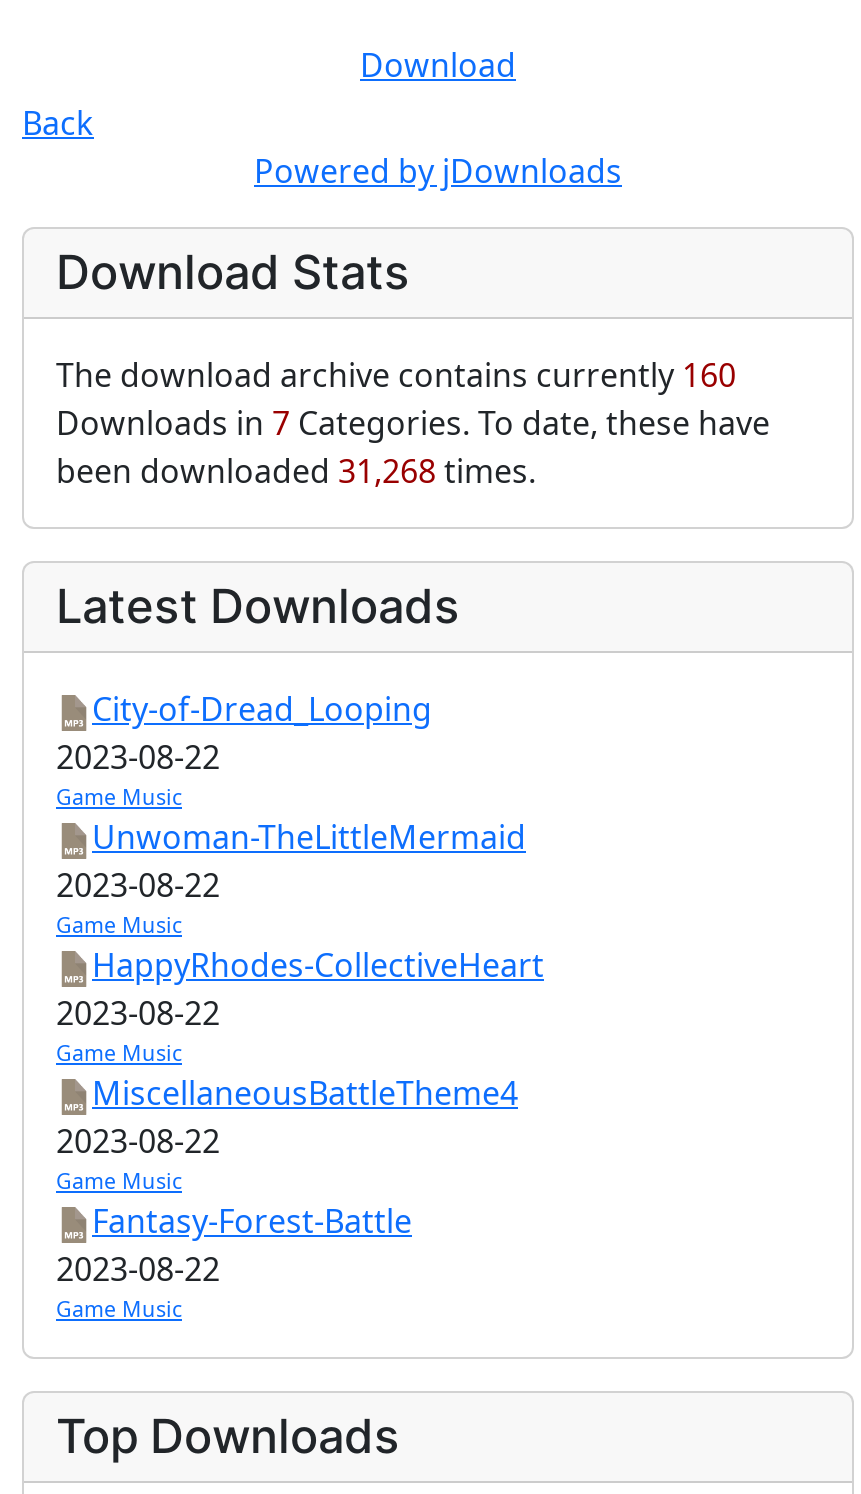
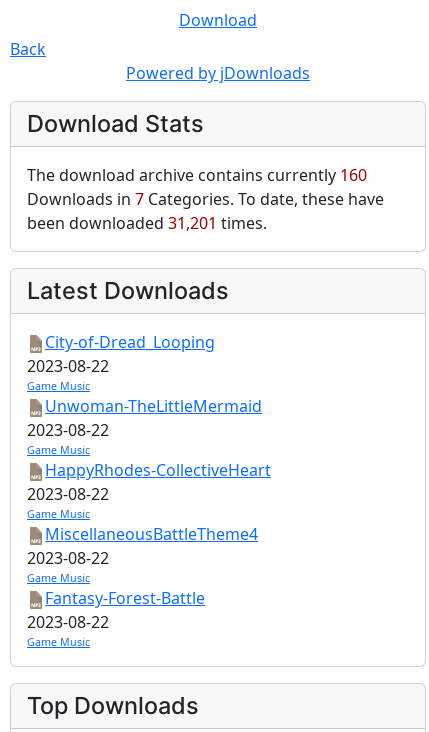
[56,449,536,493] been downloaded 31,268 times. -> [27,212,267,234] been downloaded 31,201 times.

